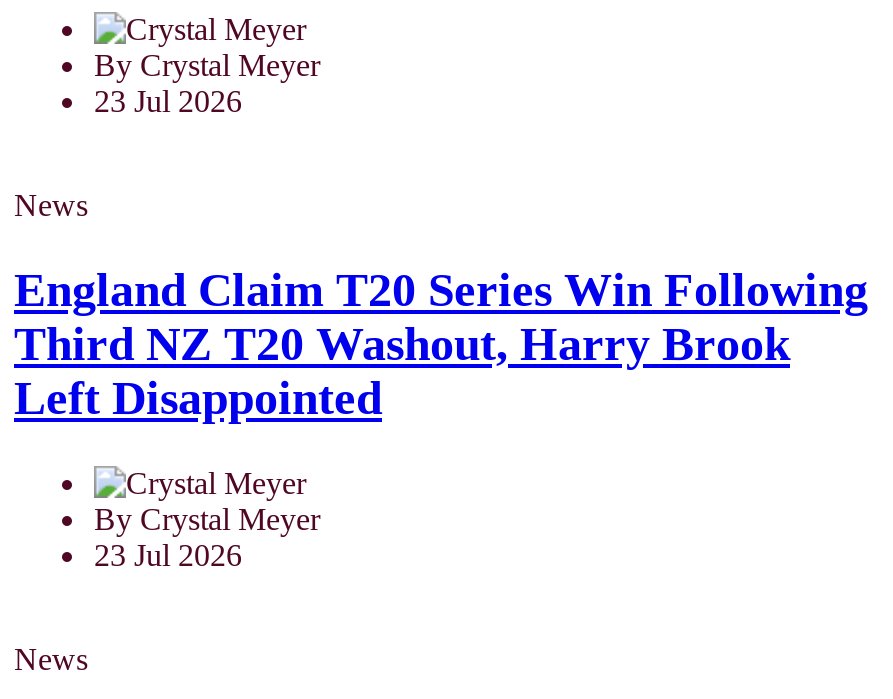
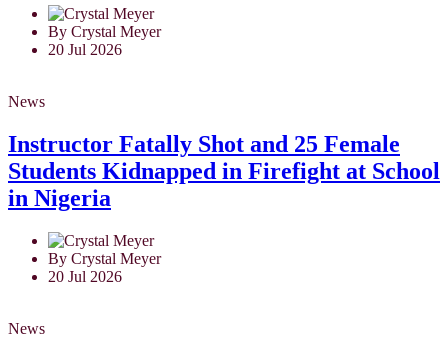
[94,84,242,118] 23 Jul 2026 -> [48,41,122,58] 20 Jul 2026
[14,264,868,424] England Claim T20 Series Win Following | Third NZ T20 Washout, Harry Brook | Left Disappointed -> [8,131,440,211] Instructor Fatally Shot and 25 Female | Students Kidnapped in Firefight at School | in Nigeria
[94,538,242,572] 23 Jul 2026 -> [48,268,122,285] 20 Jul 2026

